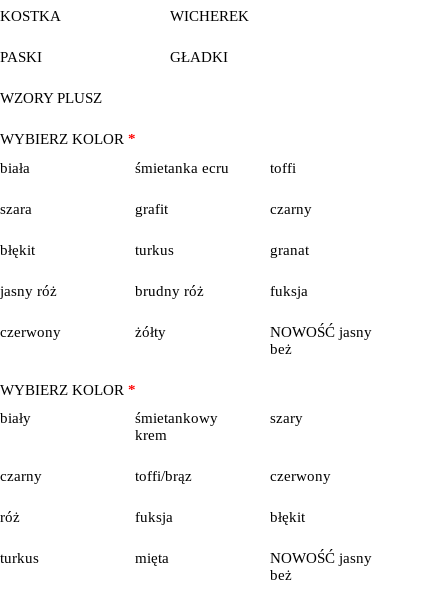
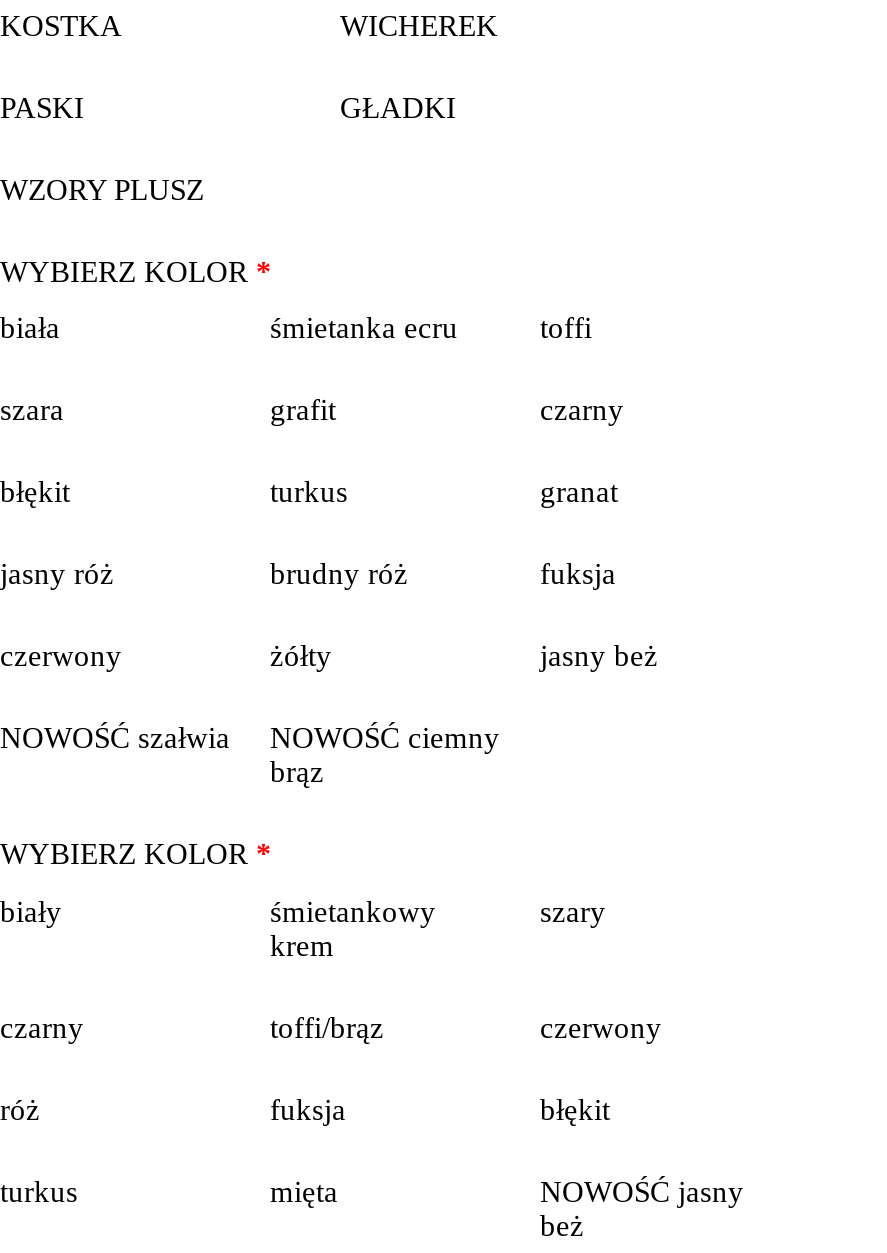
[270,324,372,357] NOWOŚĆ jasny | beż -> [0,640,658,788] jasny beż | NOWOŚĆ szałwia | NOWOŚĆ ciemny | brąz

